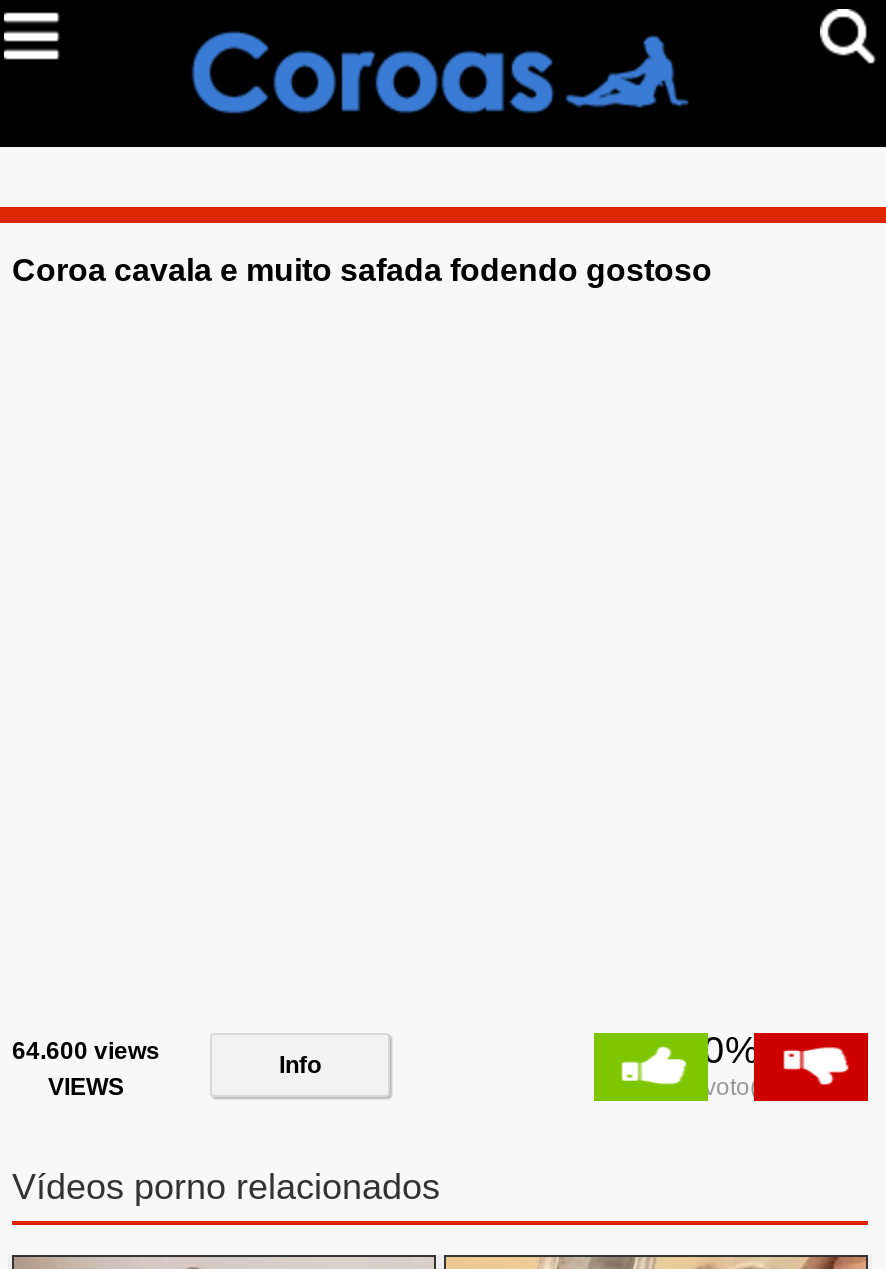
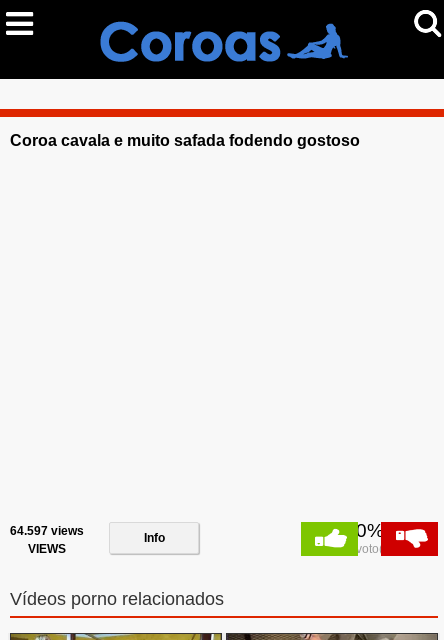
[12,1036,160,1064] 64.600 views -> [10,524,84,538] 64.597 views

